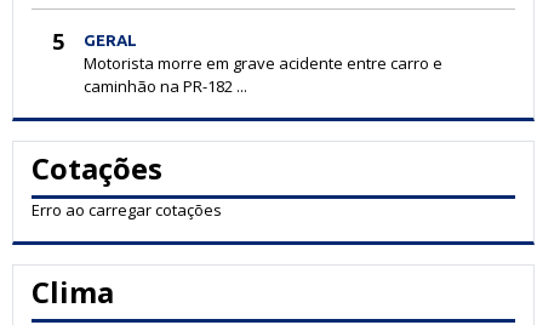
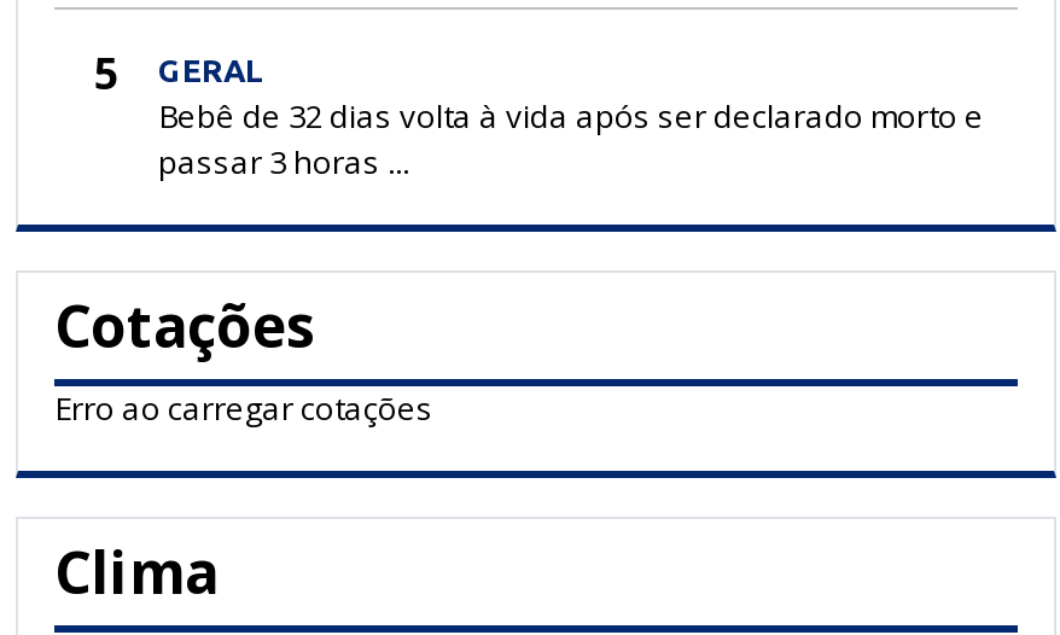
[84,52,442,97] Motorista morre em grave acidente entre carro e | caminhão na PR-182 ... -> [158,93,984,183] Bebê de 32 dias volta à vida após ser declarado morto e | passar 3 horas ...

